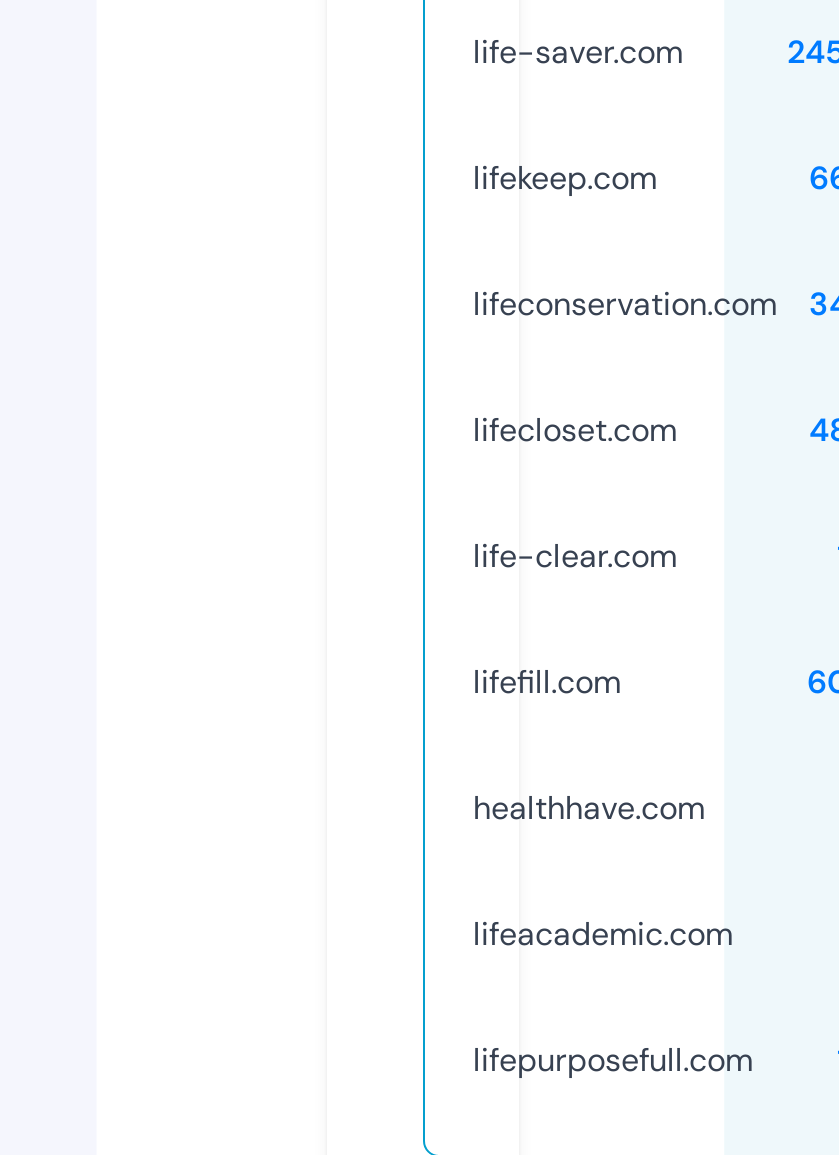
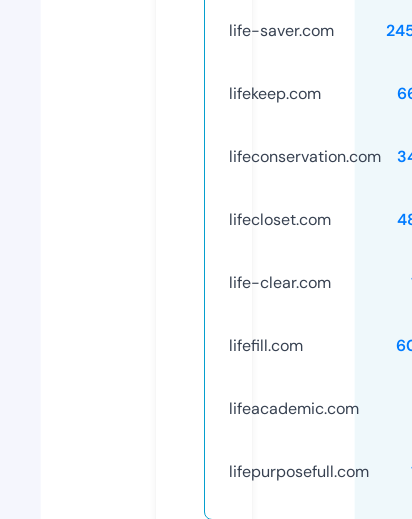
[473,787,705,829] healthhave.com -> none

